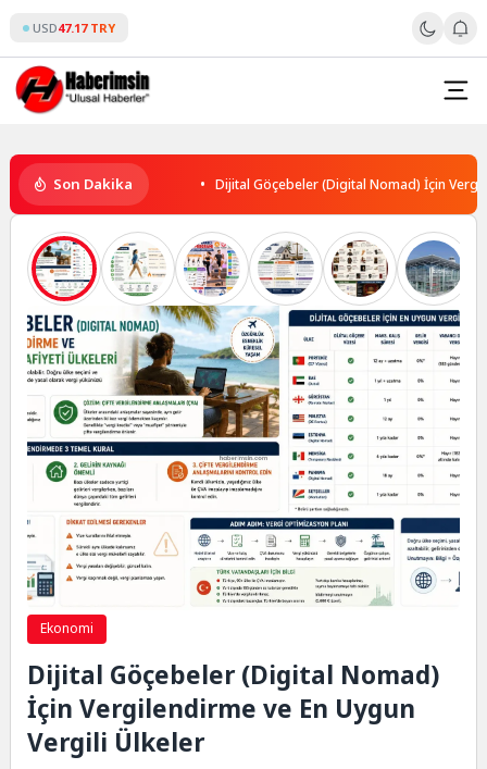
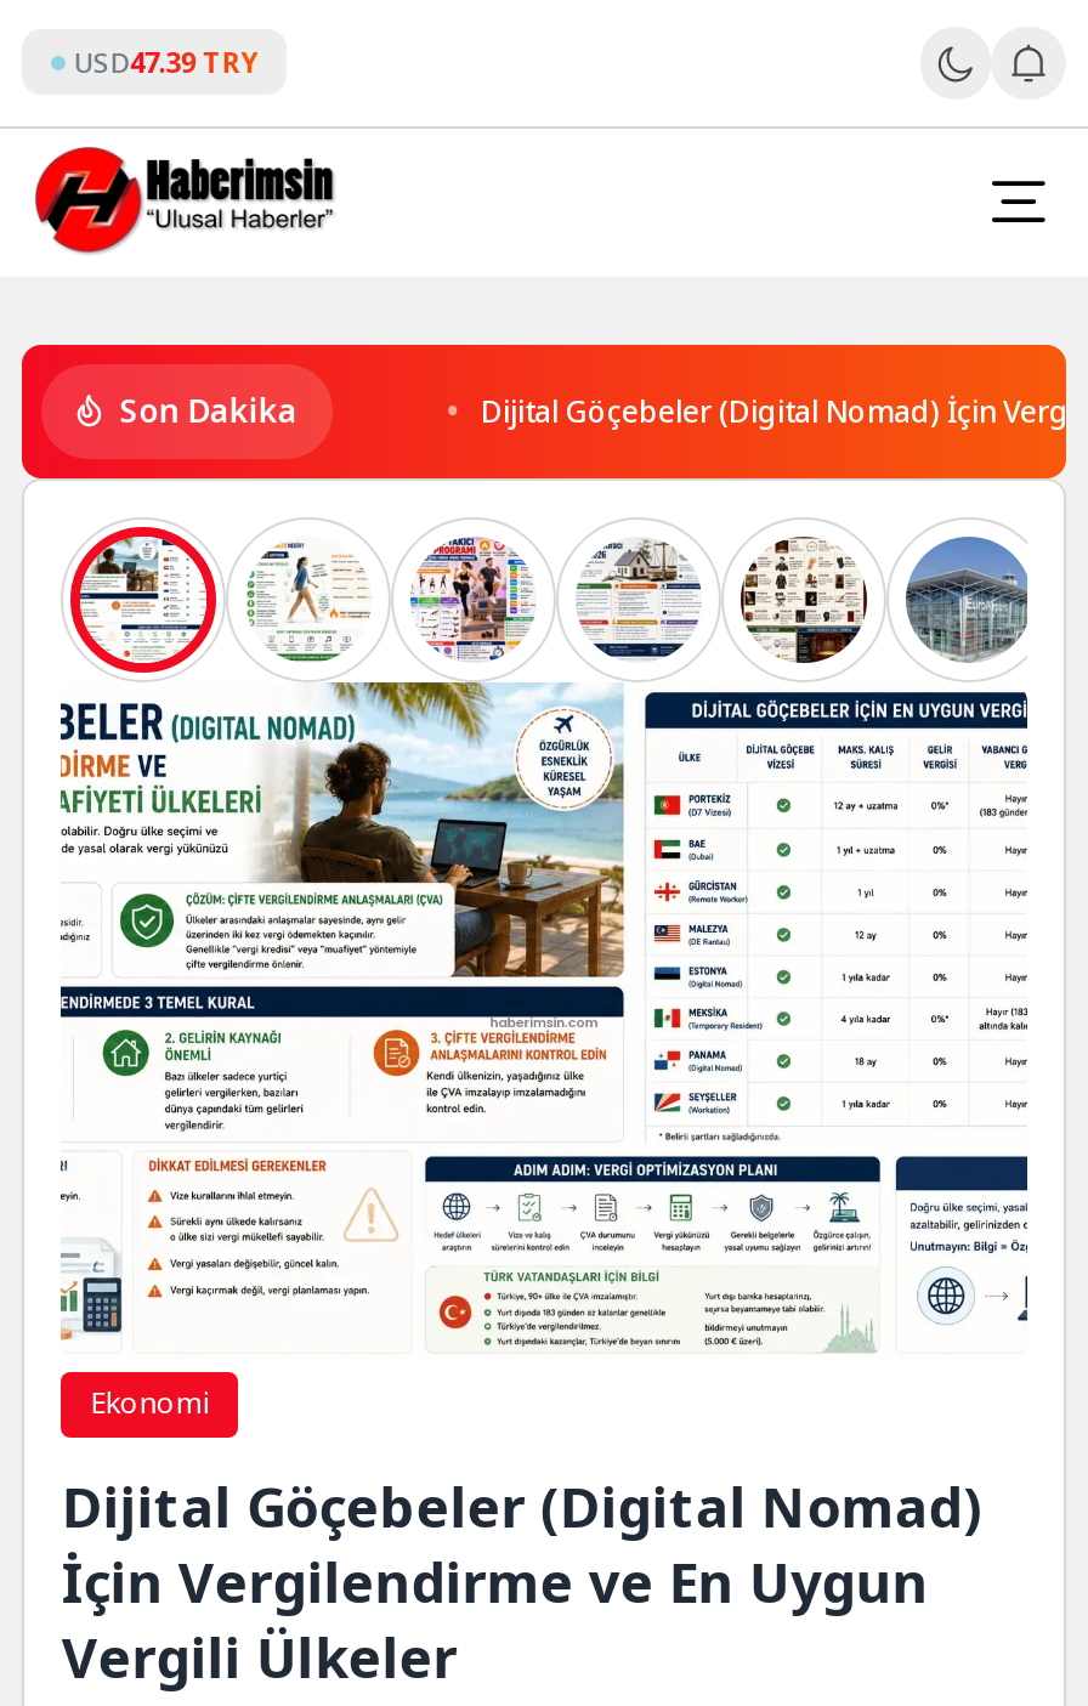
[33,20,116,36] USD47.17 TRY -> [74,45,258,81] USD47.39 TRY

